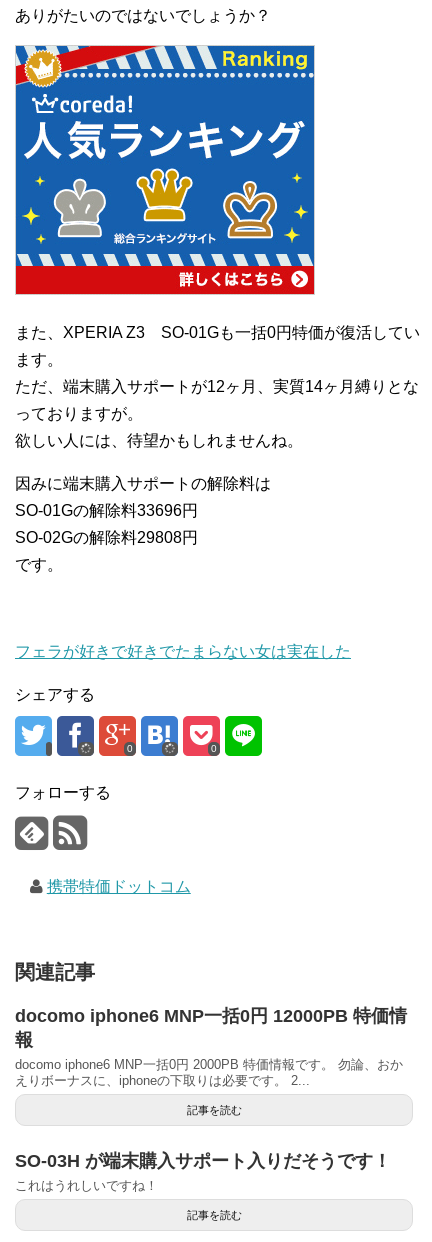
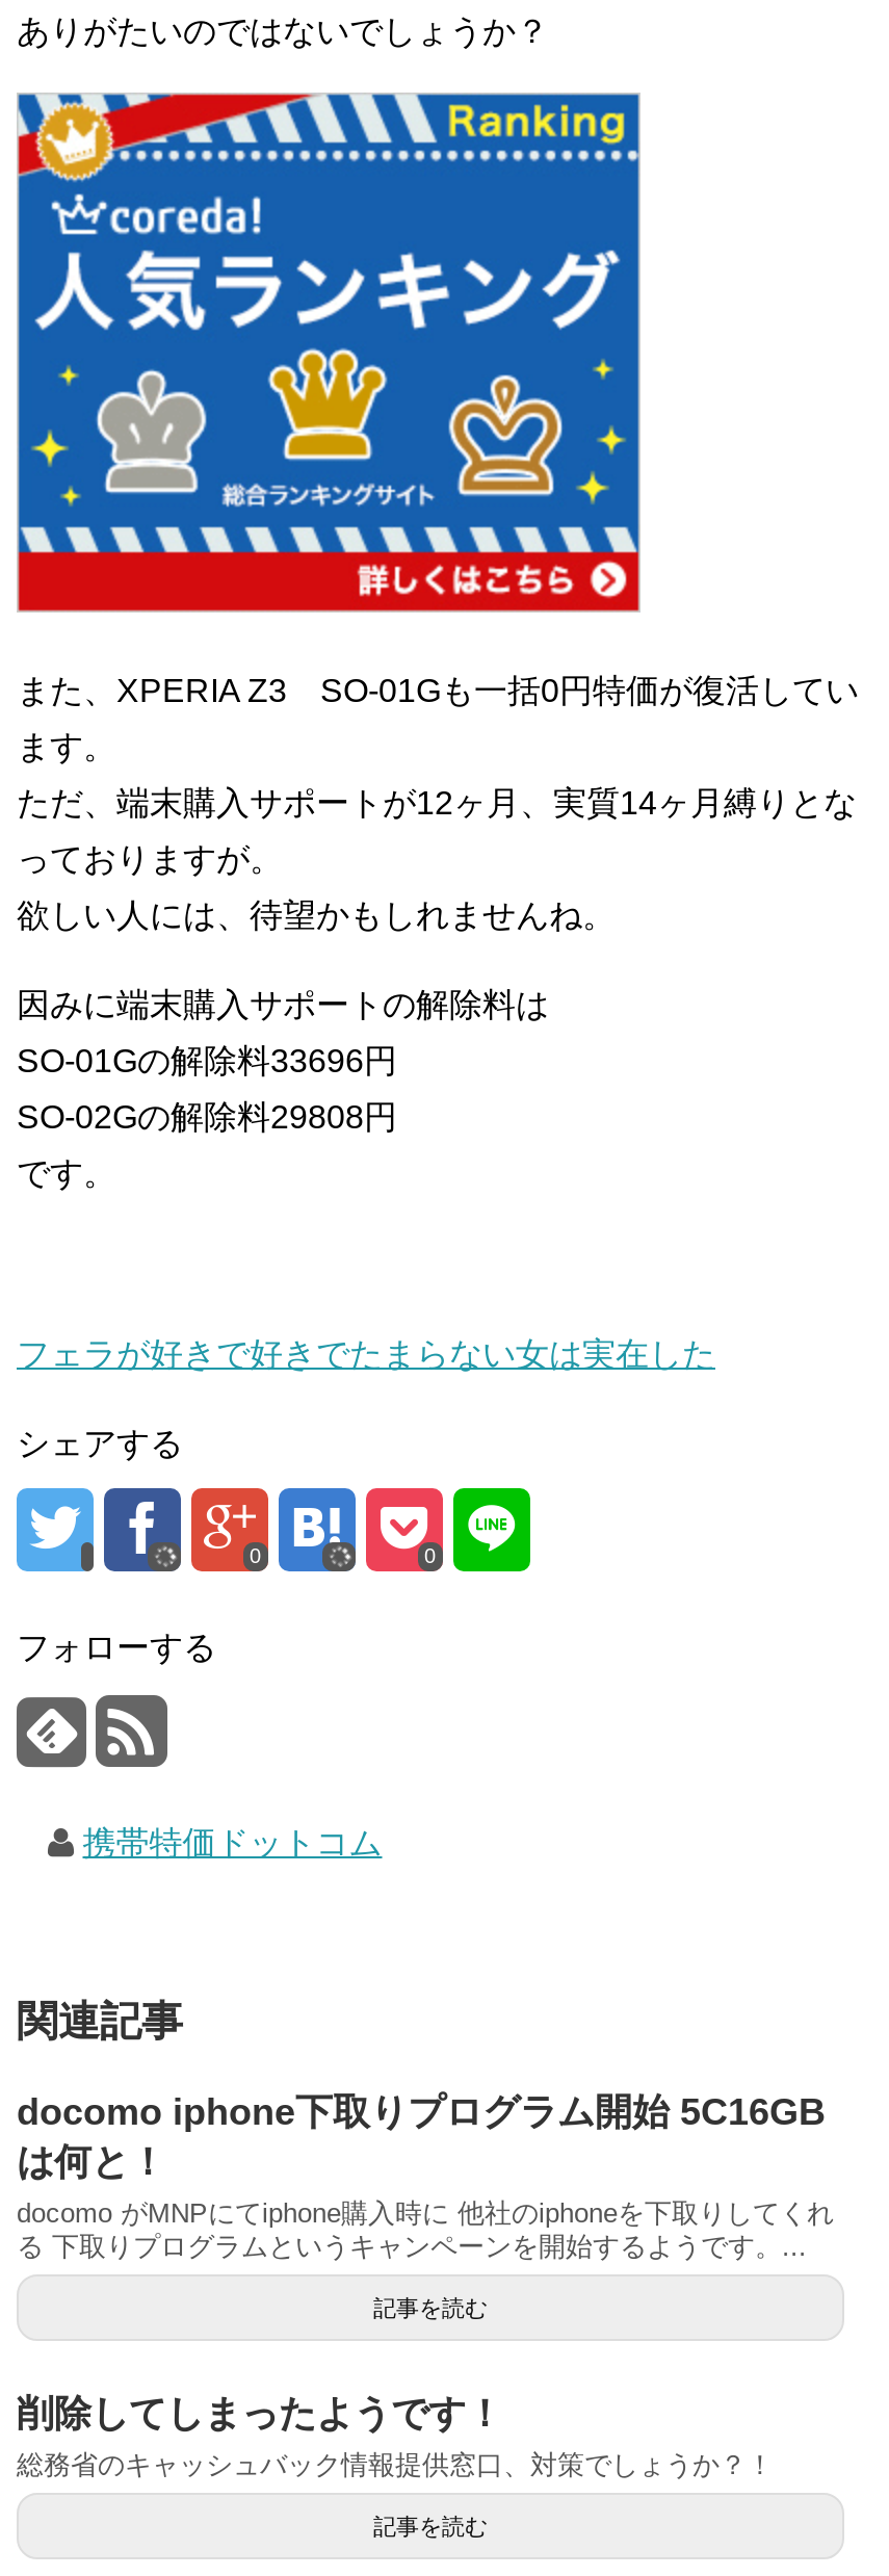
[15,1006,407,1088] docomo iphone6 MNP一括0円 12000PB 特価情 | 報 | docomo iphone6 MNP一括0円 2000PB 特価情報です。 勿論、おか | えりボーナスに、iphoneの下取りは必要です。 2... -> [17,2091,834,2261] docomo iphone下取りプログラム開始 5C16GB | は何と！ | docomo がMNPにてiphone購入時に 他社のiphoneを下取りしてくれ | る 下取りプログラムというキャンペーンを開始するようです。...
[15,1151,391,1193] SO-03H が端末購入サポート入りだそうです！ | これはうれしいですね！ -> [17,2392,774,2480] 削除してしまったようです！ | 総務省のキャッシュバック情報提供窓口、対策でしょうか？！

